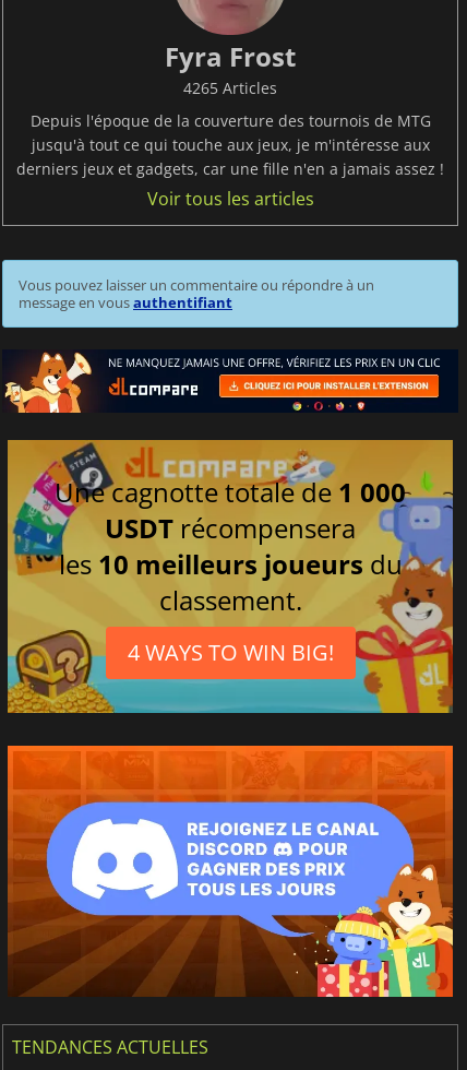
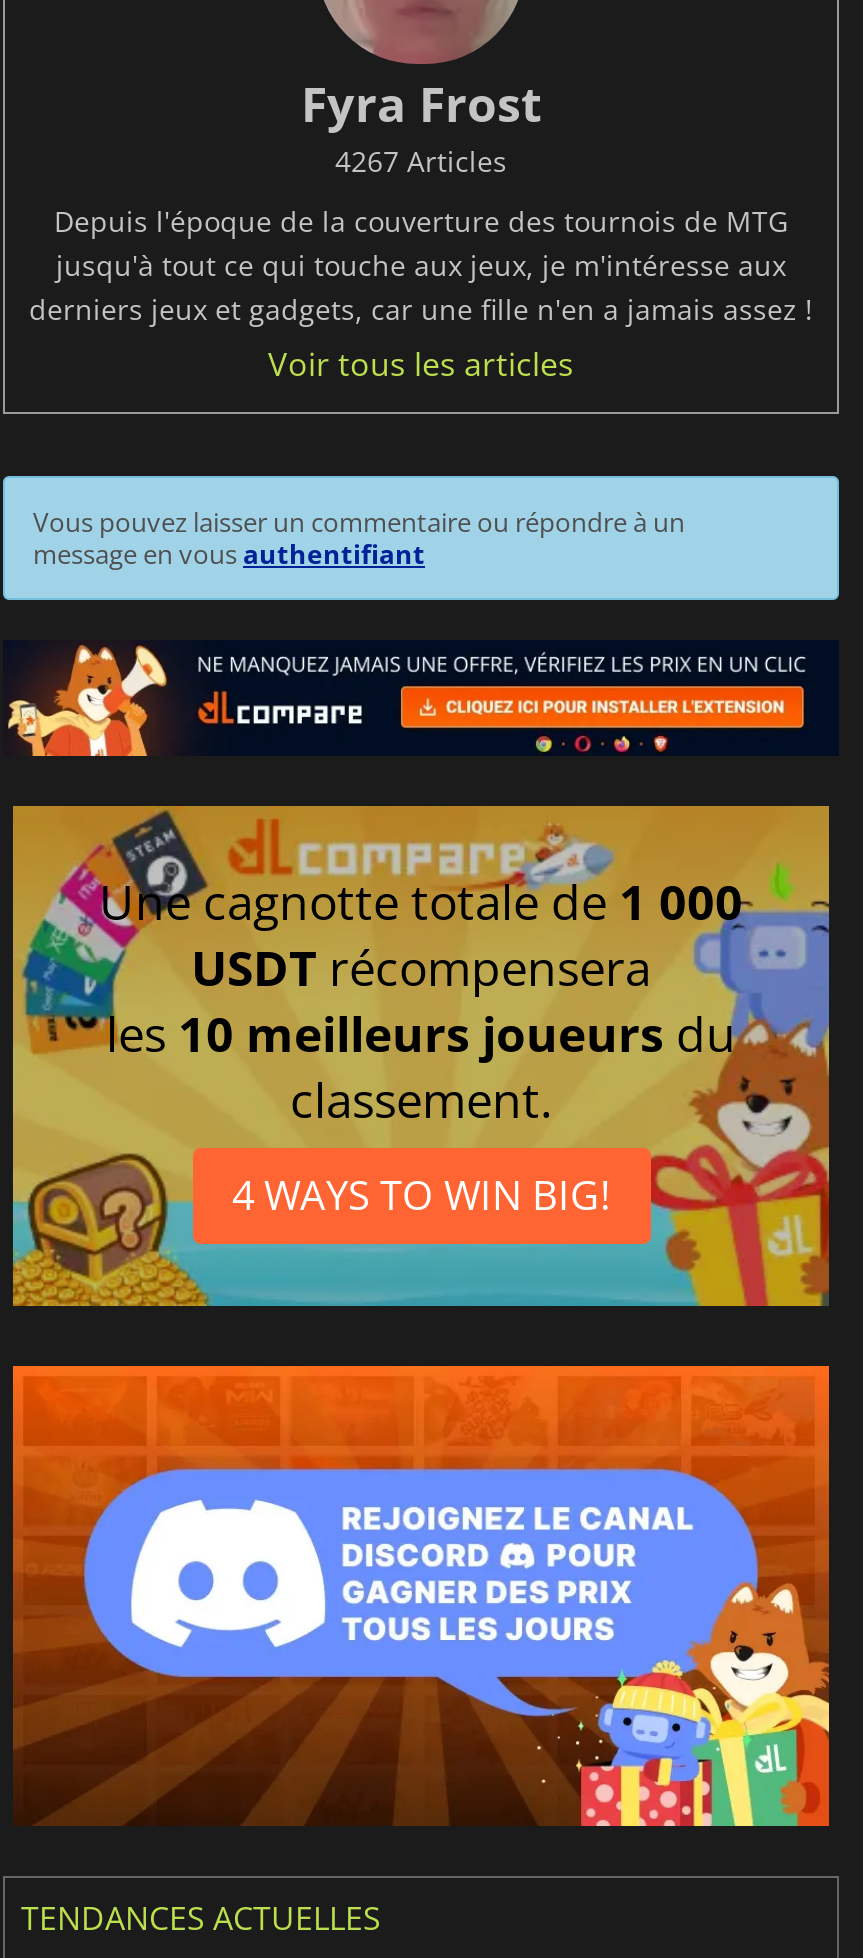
[183,78,277,99] 4265 Articles -> [335,143,507,181] 4267 Articles

